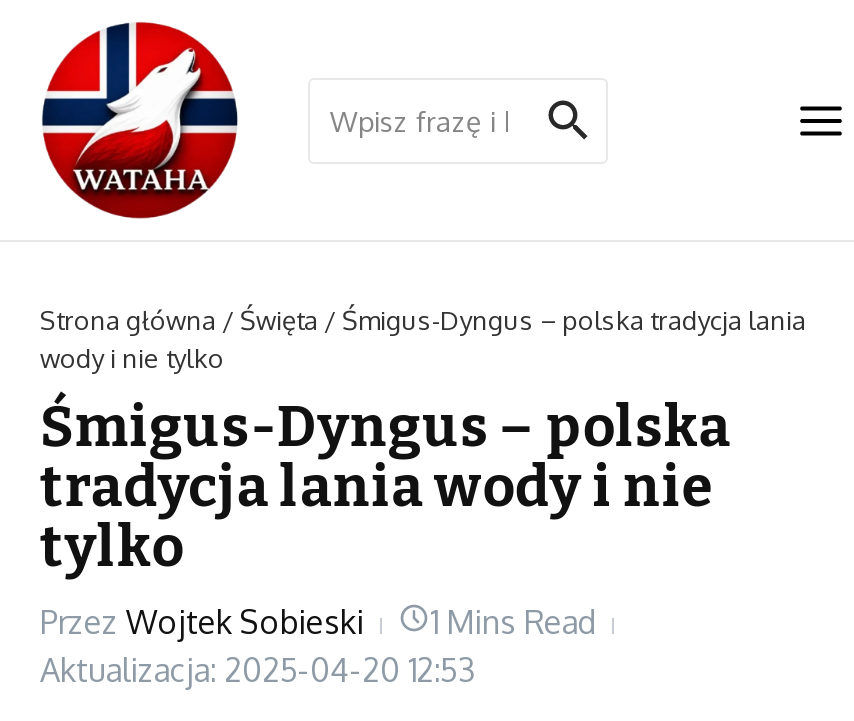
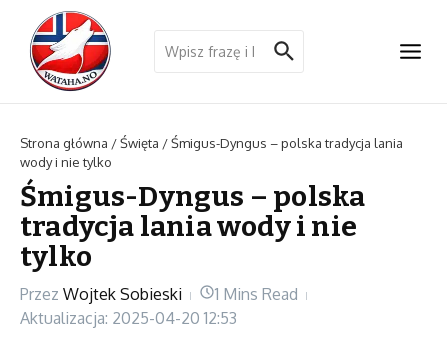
[40,42,240,218] [image] -> [22,21,118,91] [image]

